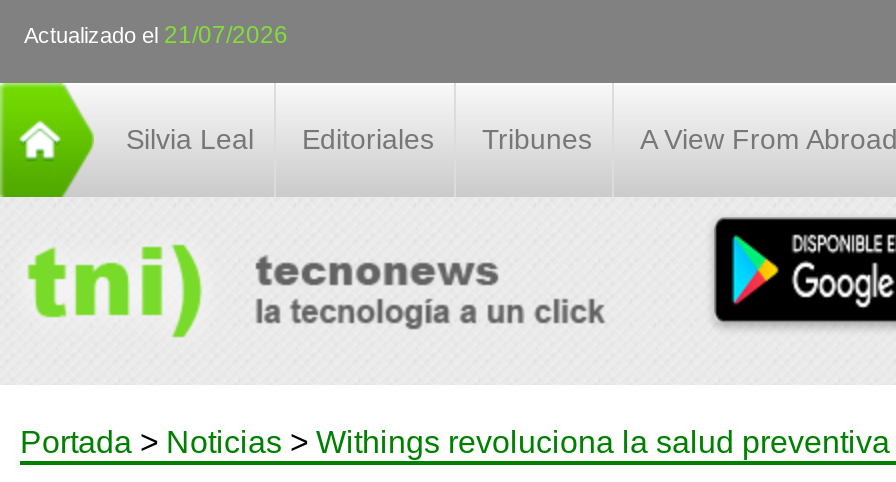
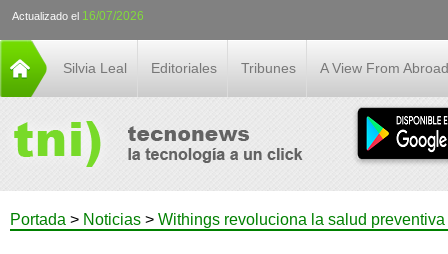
[24,21,288,49] Actualizado el 21/07/2026 -> [12,9,144,23] Actualizado el 16/07/2026

